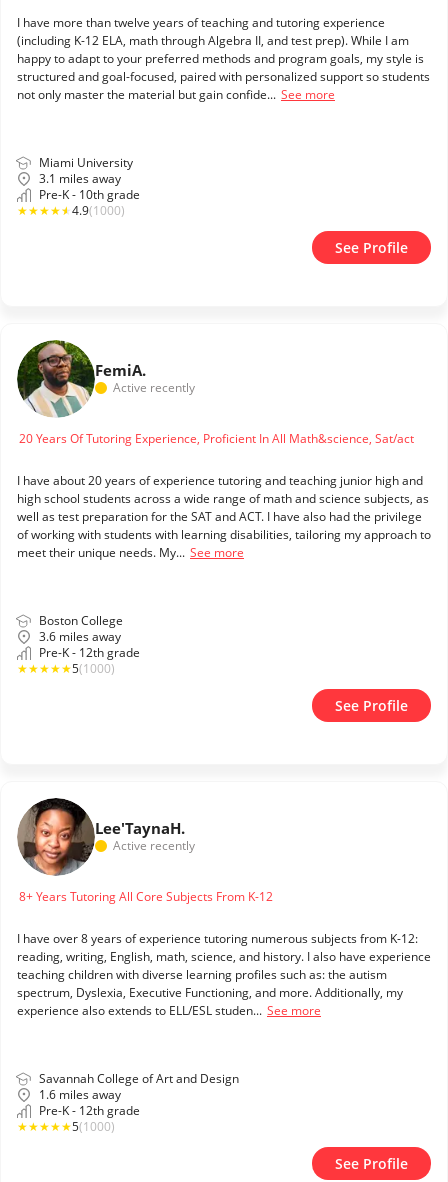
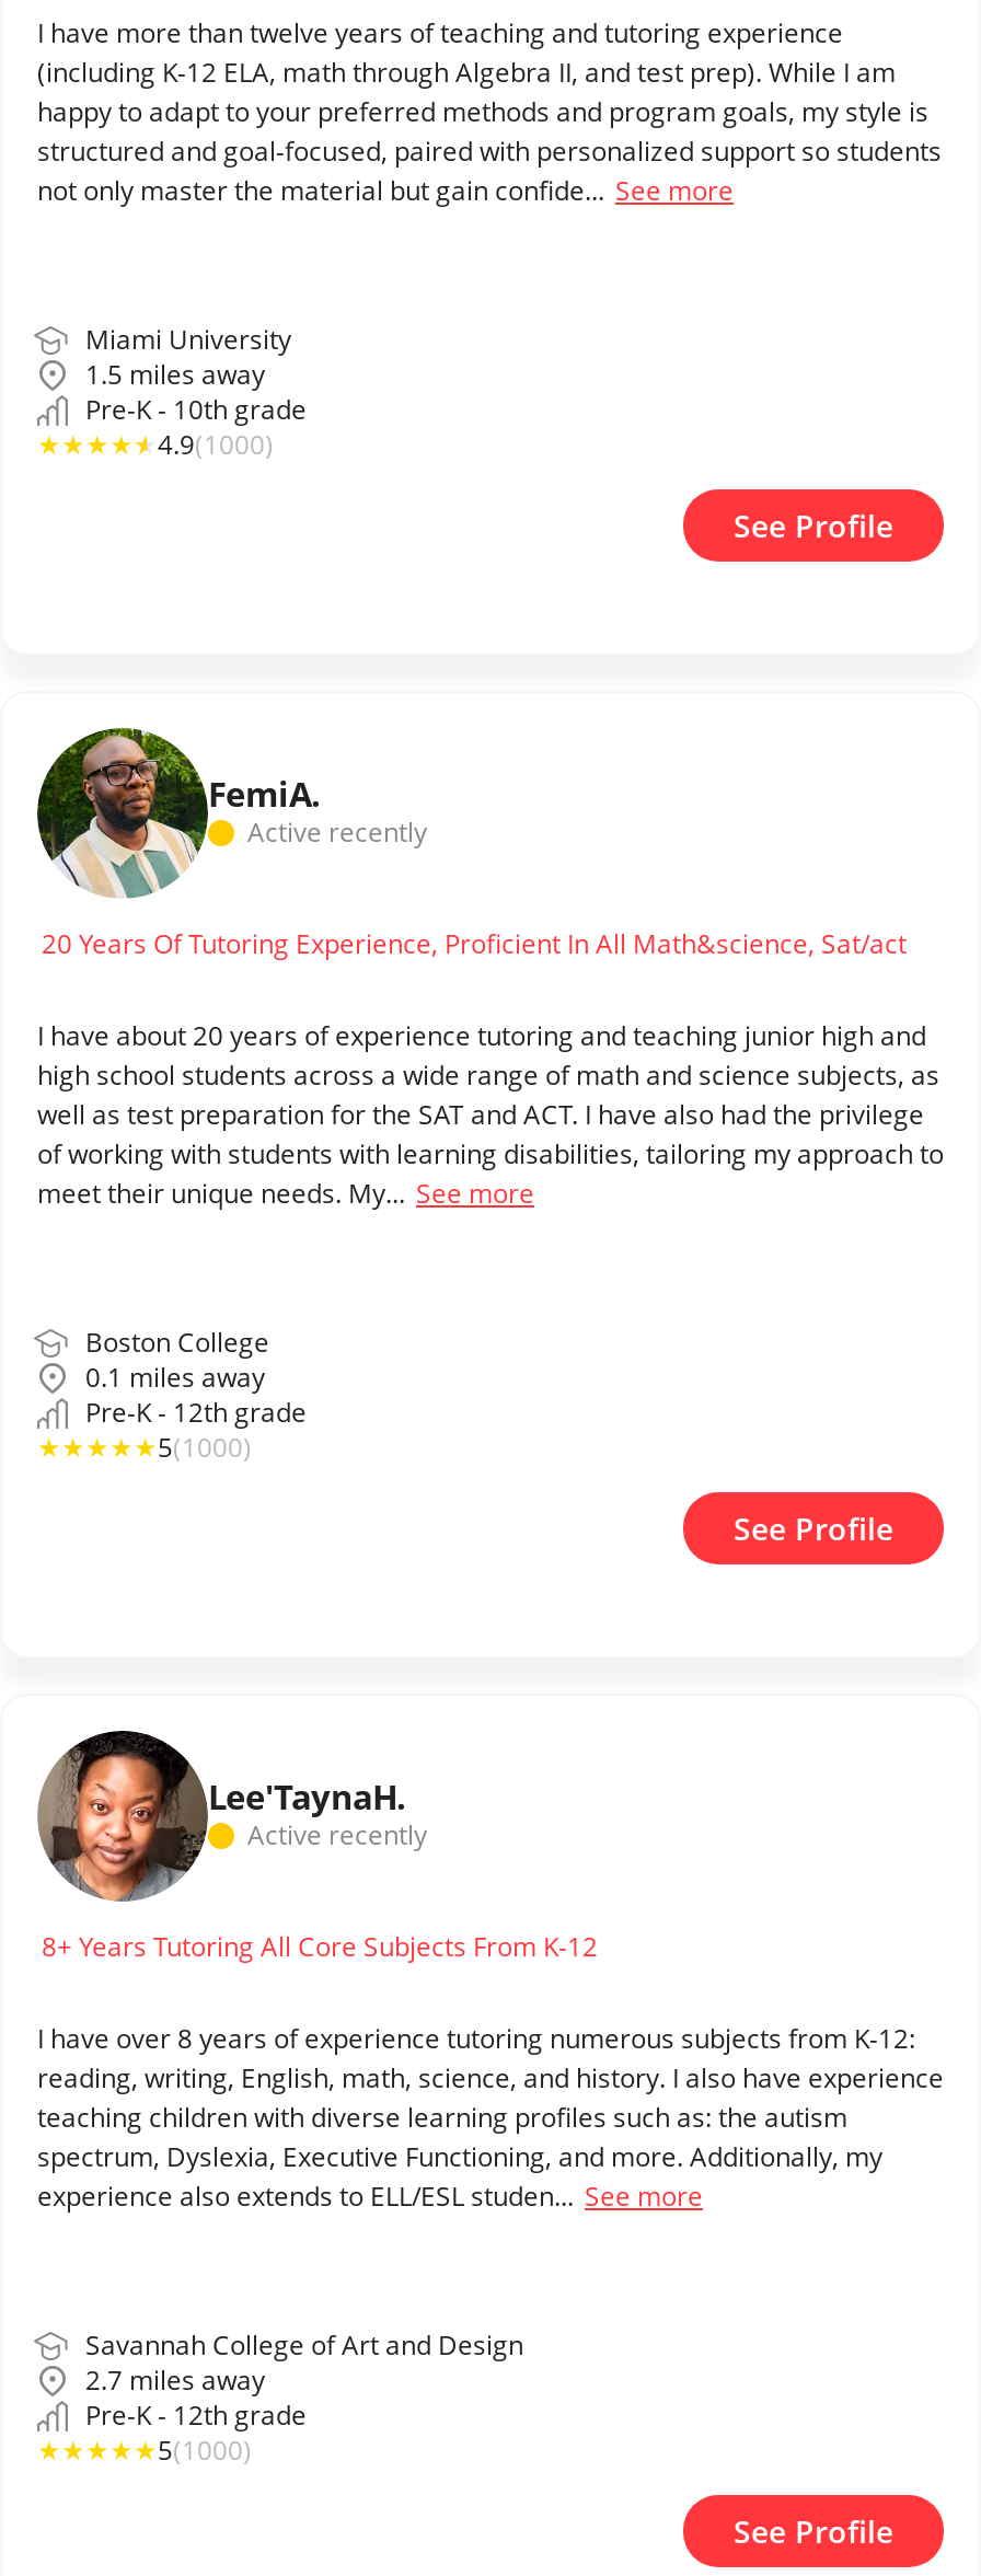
[39,170,121,187] 3.1 miles away -> [85,356,265,393] 1.5 miles away
[39,628,121,645] 3.6 miles away -> [85,1359,265,1396] 0.1 miles away
[39,1086,121,1103] 1.6 miles away -> [85,2361,265,2399] 2.7 miles away

